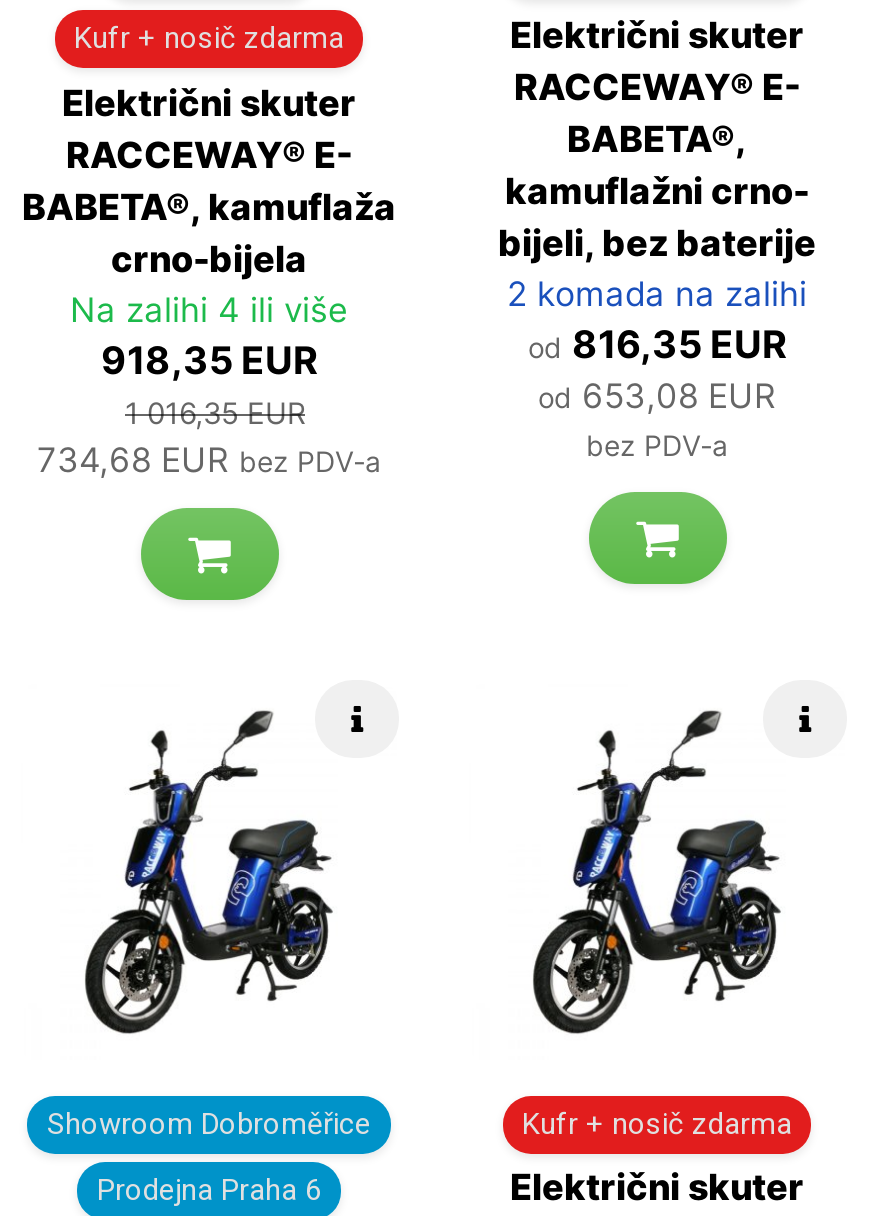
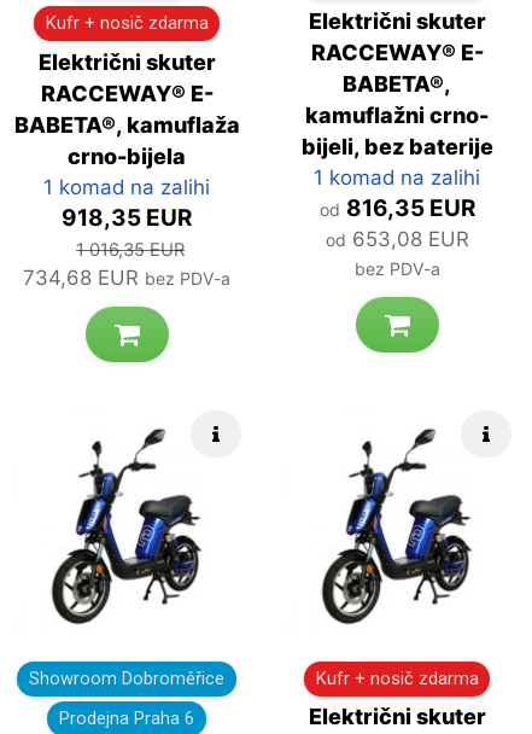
[507,273,807,313] 2 komada na zalihi -> [314,165,480,189] 1 komad na zalihi
[70,289,348,329] Na zalihi 4 ili više -> [43,175,210,199] 1 komad na zalihi

